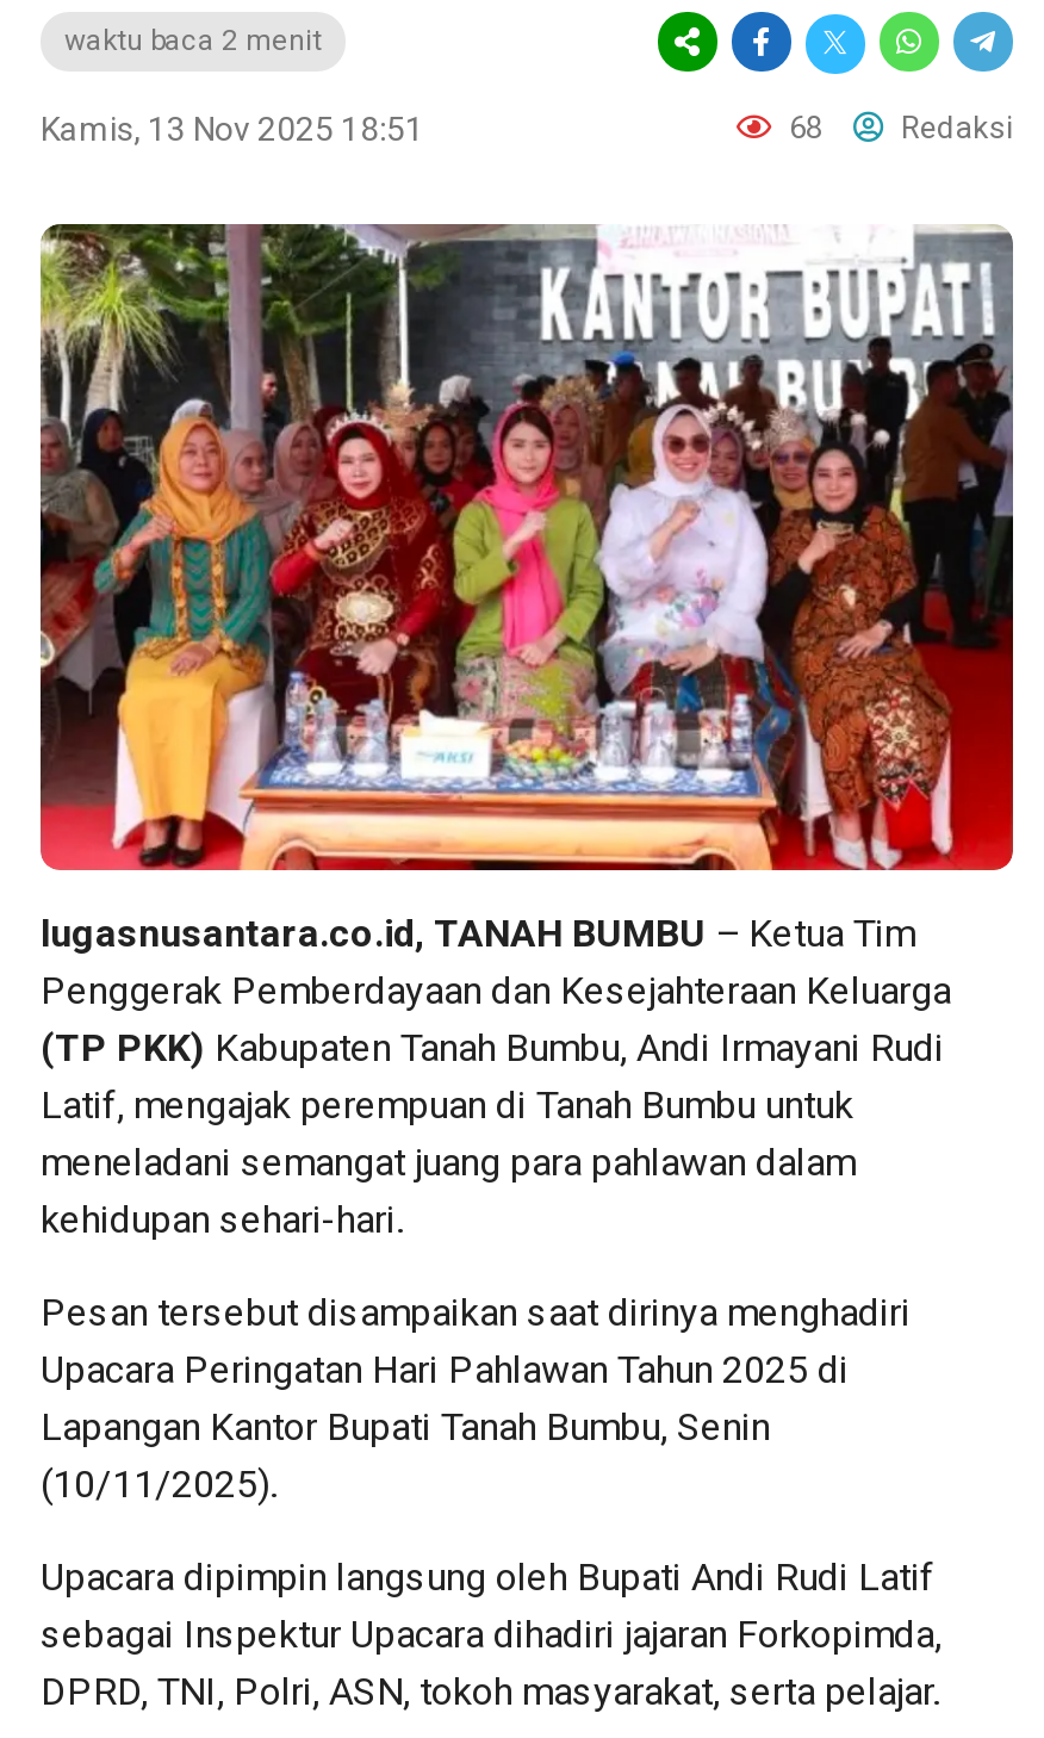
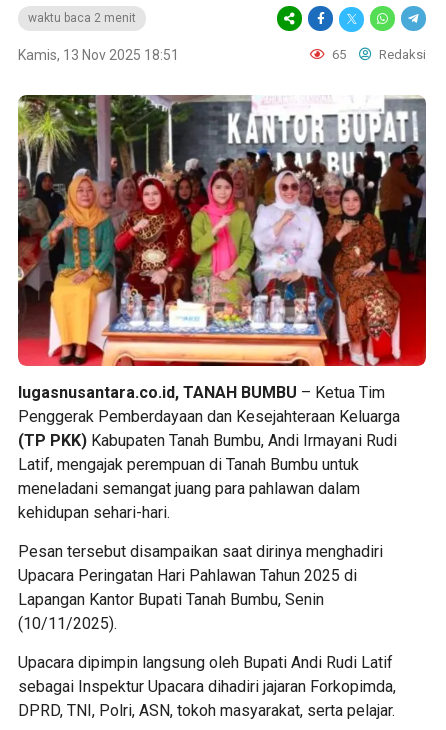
[782,108,1013,144] 68 Redaksi -> [329,46,426,61] 65 Redaksi

